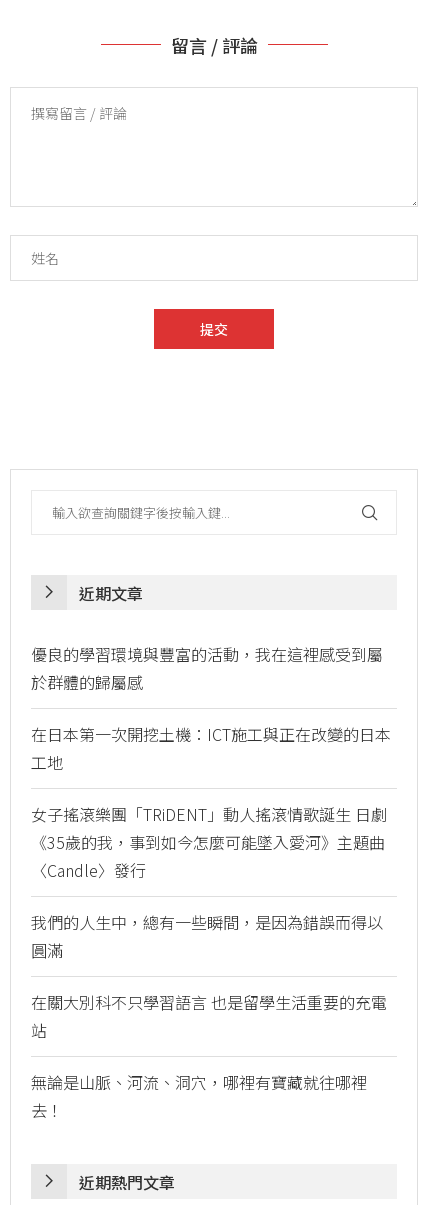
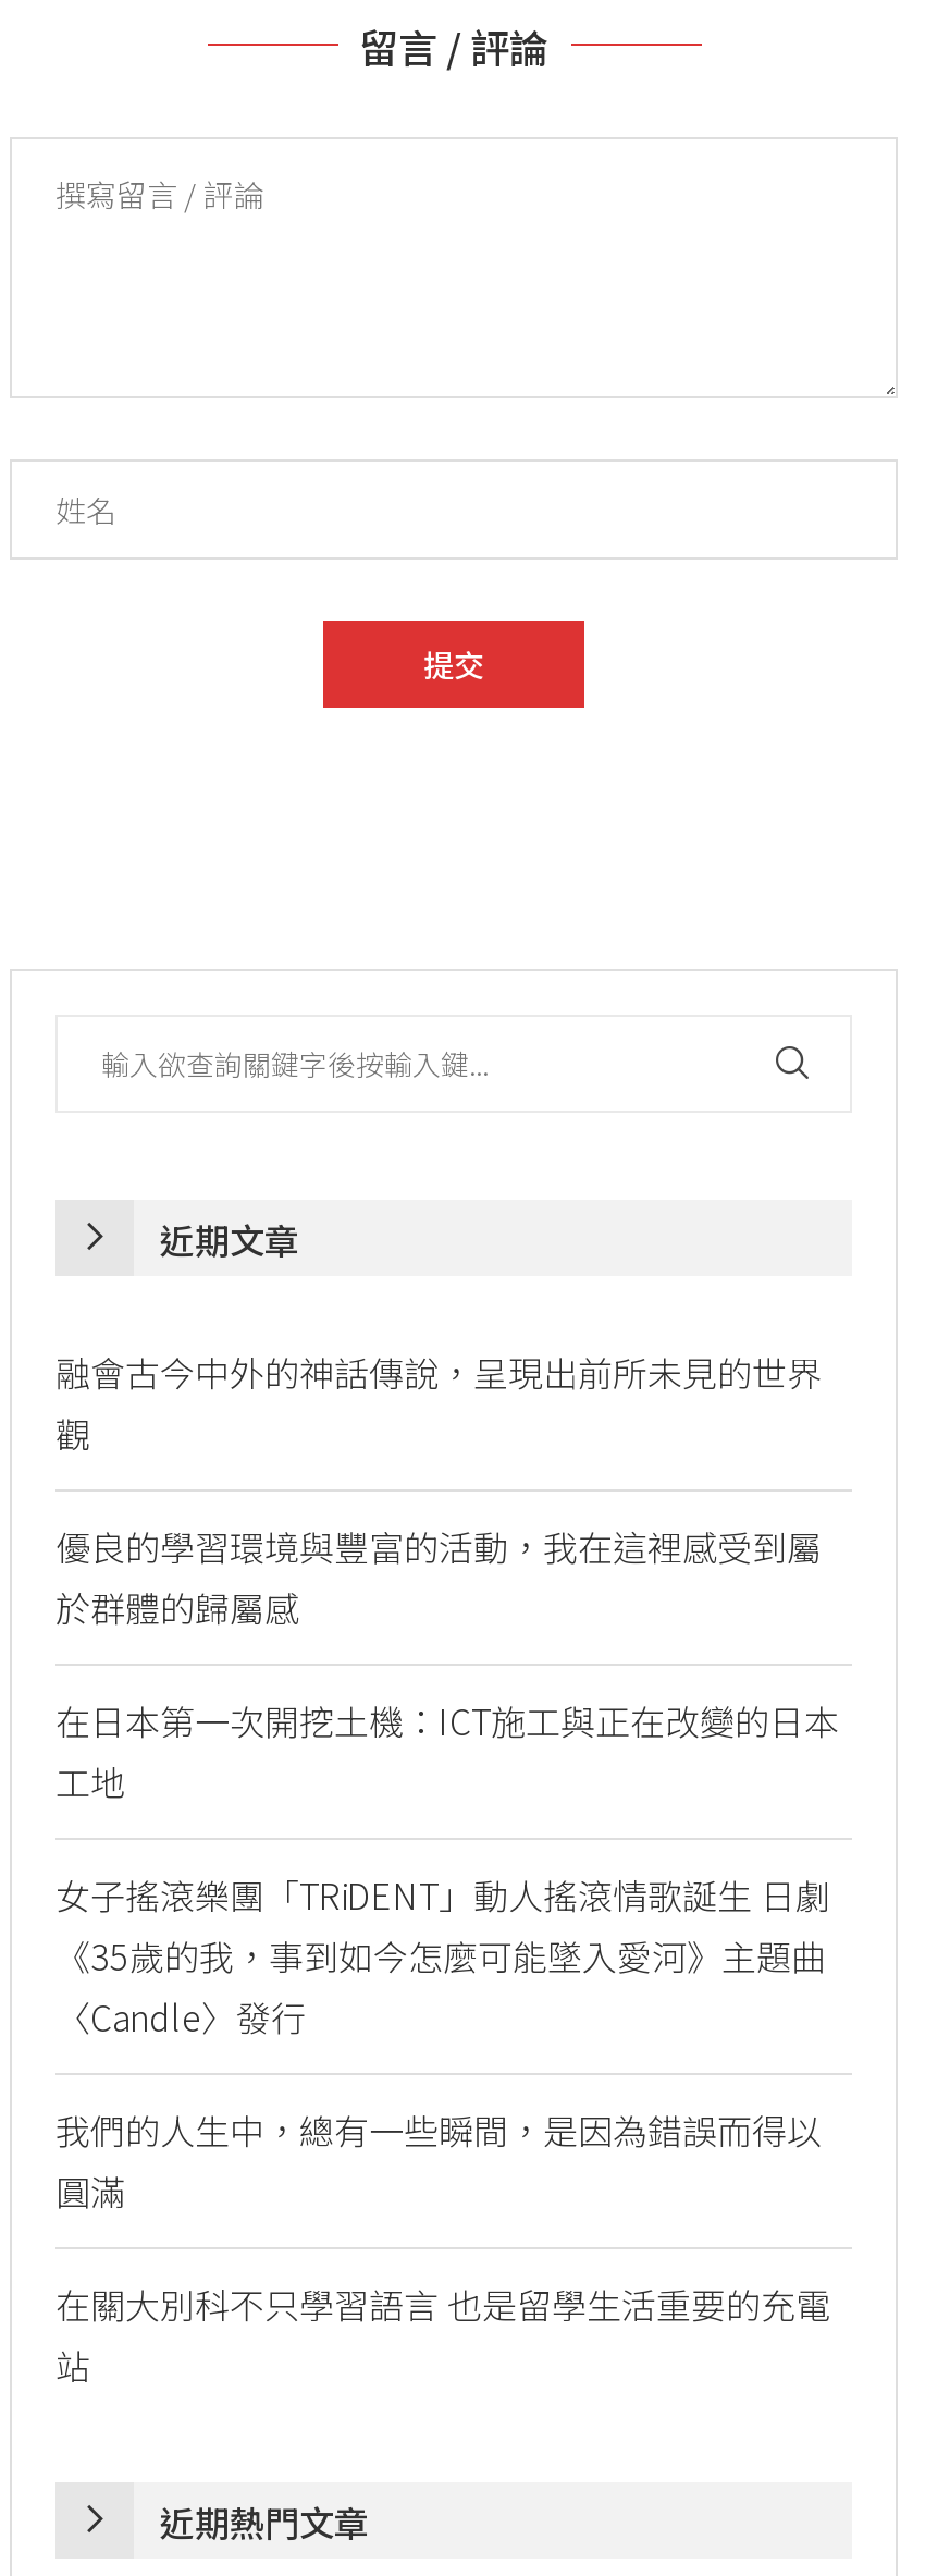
none -> [55,1346,822,1459] 融會古今中外的神話傳說，呈現出前所未見的世界 | 觀
moved [31,641,391,1041] -> [55,1520,839,2391]: 優良的學習環境與豐富的活動，我在這裡感受到屬 | 於群體的歸屬感 | 在日本第一次開挖土機：ICT施工與正在改變的日本 | ... | 在關大別科不只學習語言 也是留學生活重要的充電 | 站
[31,1069,367,1121] 無論是山脈、河流、洞穴，哪裡有寶藏就往哪裡 | 去！ -> none

